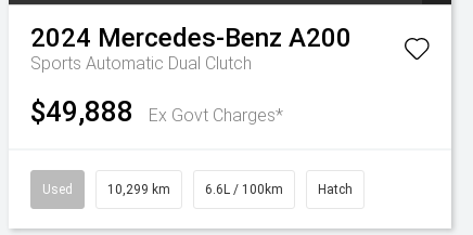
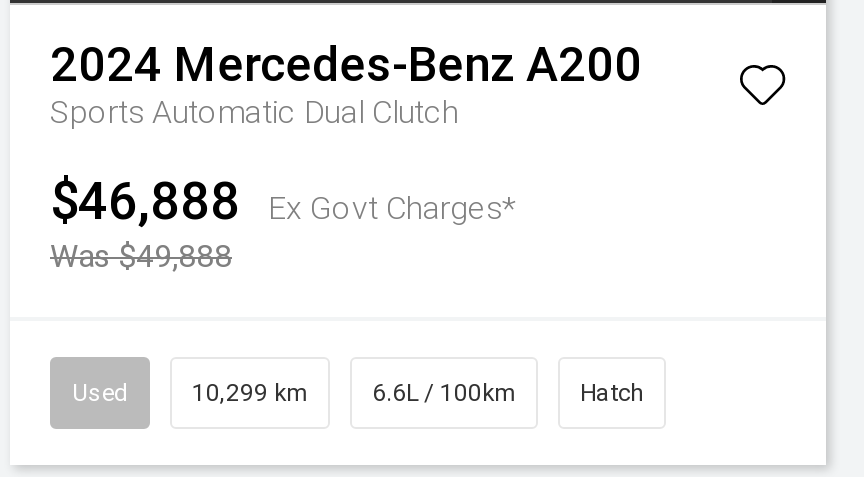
[30,95,283,128] $49,888 Ex Govt Charges* -> [50,171,516,231] $46,888 Ex Govt Charges*
none -> [50,237,232,275] Was $49,888

